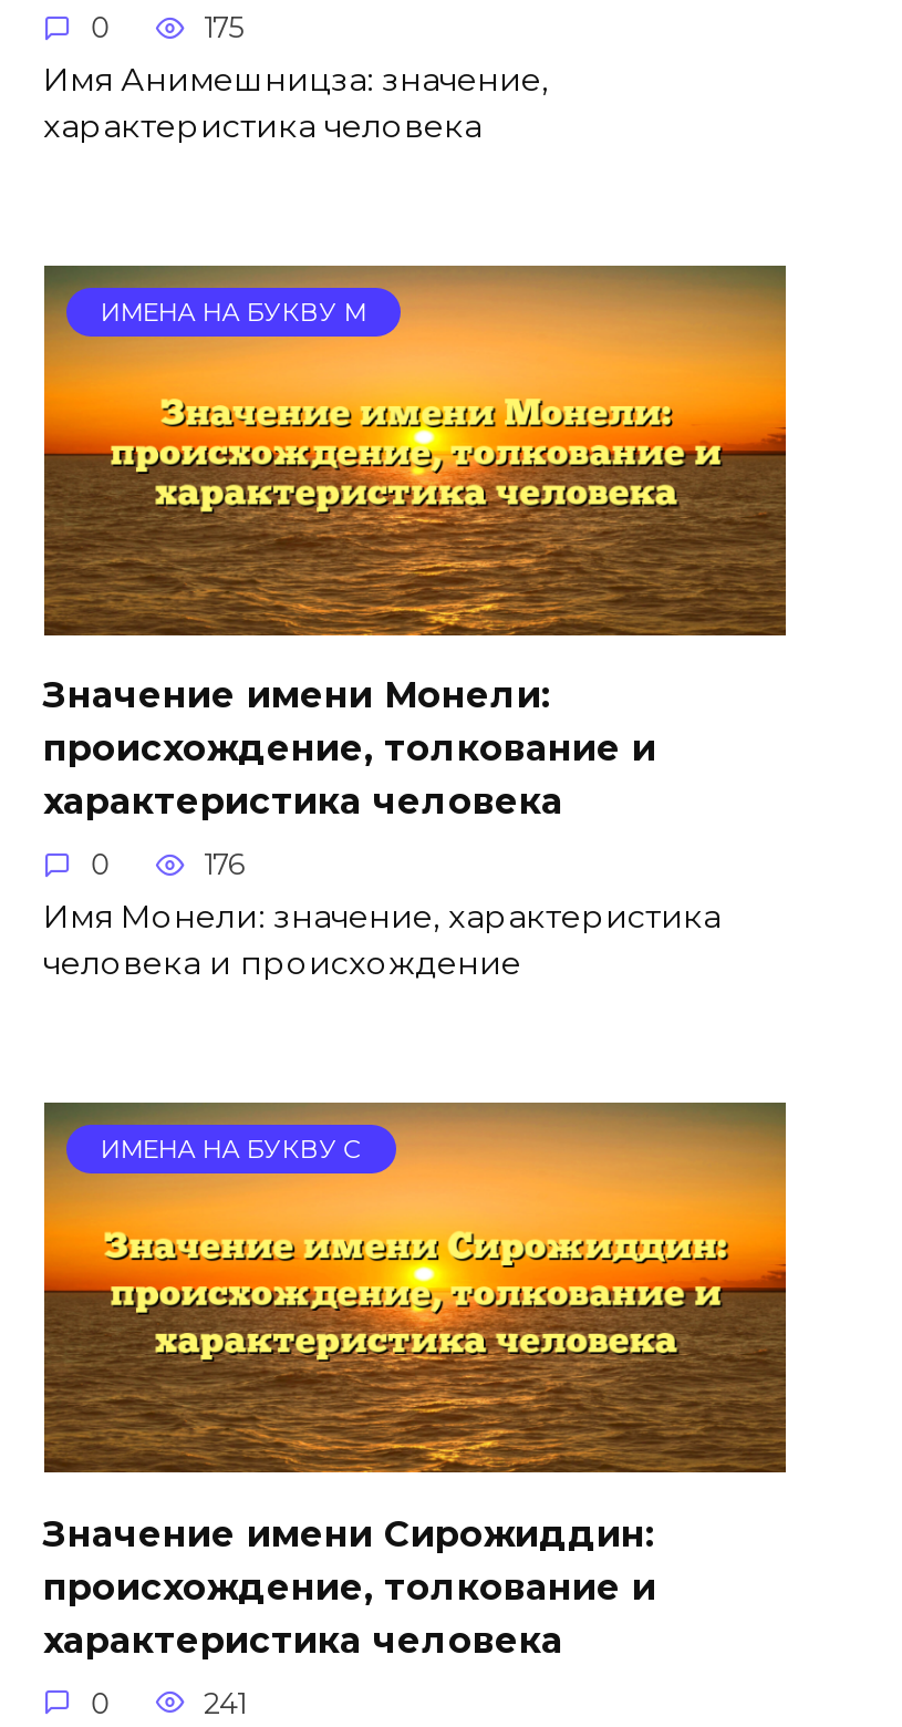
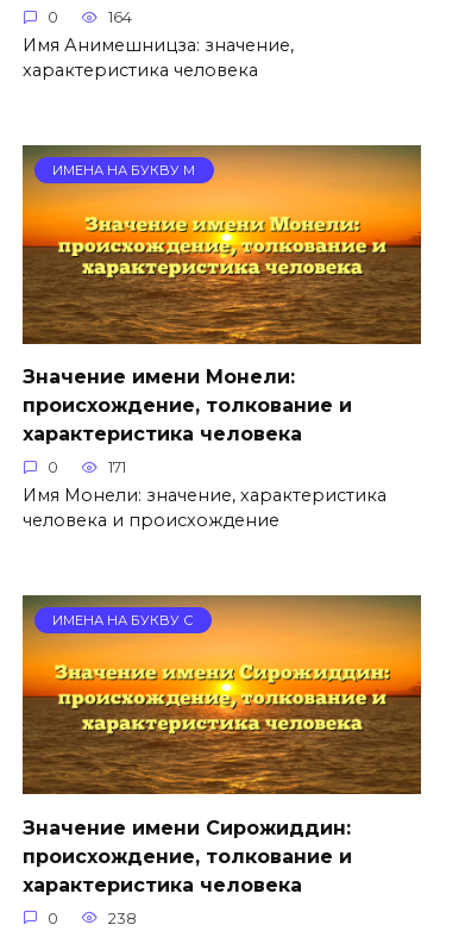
[204,12,243,45] 175 -> [108,9,132,26] 164
[204,849,246,882] 176 -> [108,459,126,477] 171
[204,1686,246,1720] 241 -> [108,909,137,927] 238

